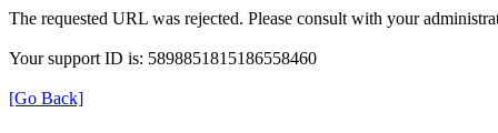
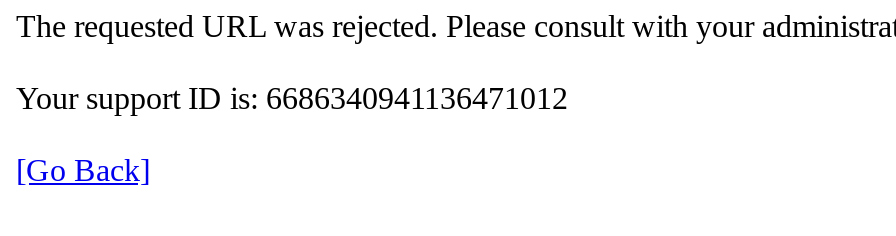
[9,49,317,68] Your support ID is: 5898851815186558460 -> [16,81,568,115] Your support ID is: 6686340941136471012

